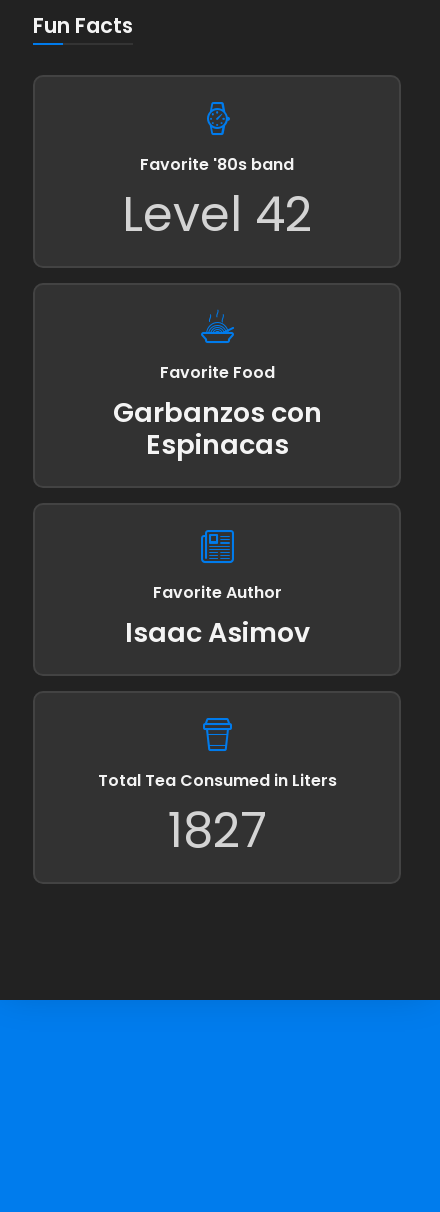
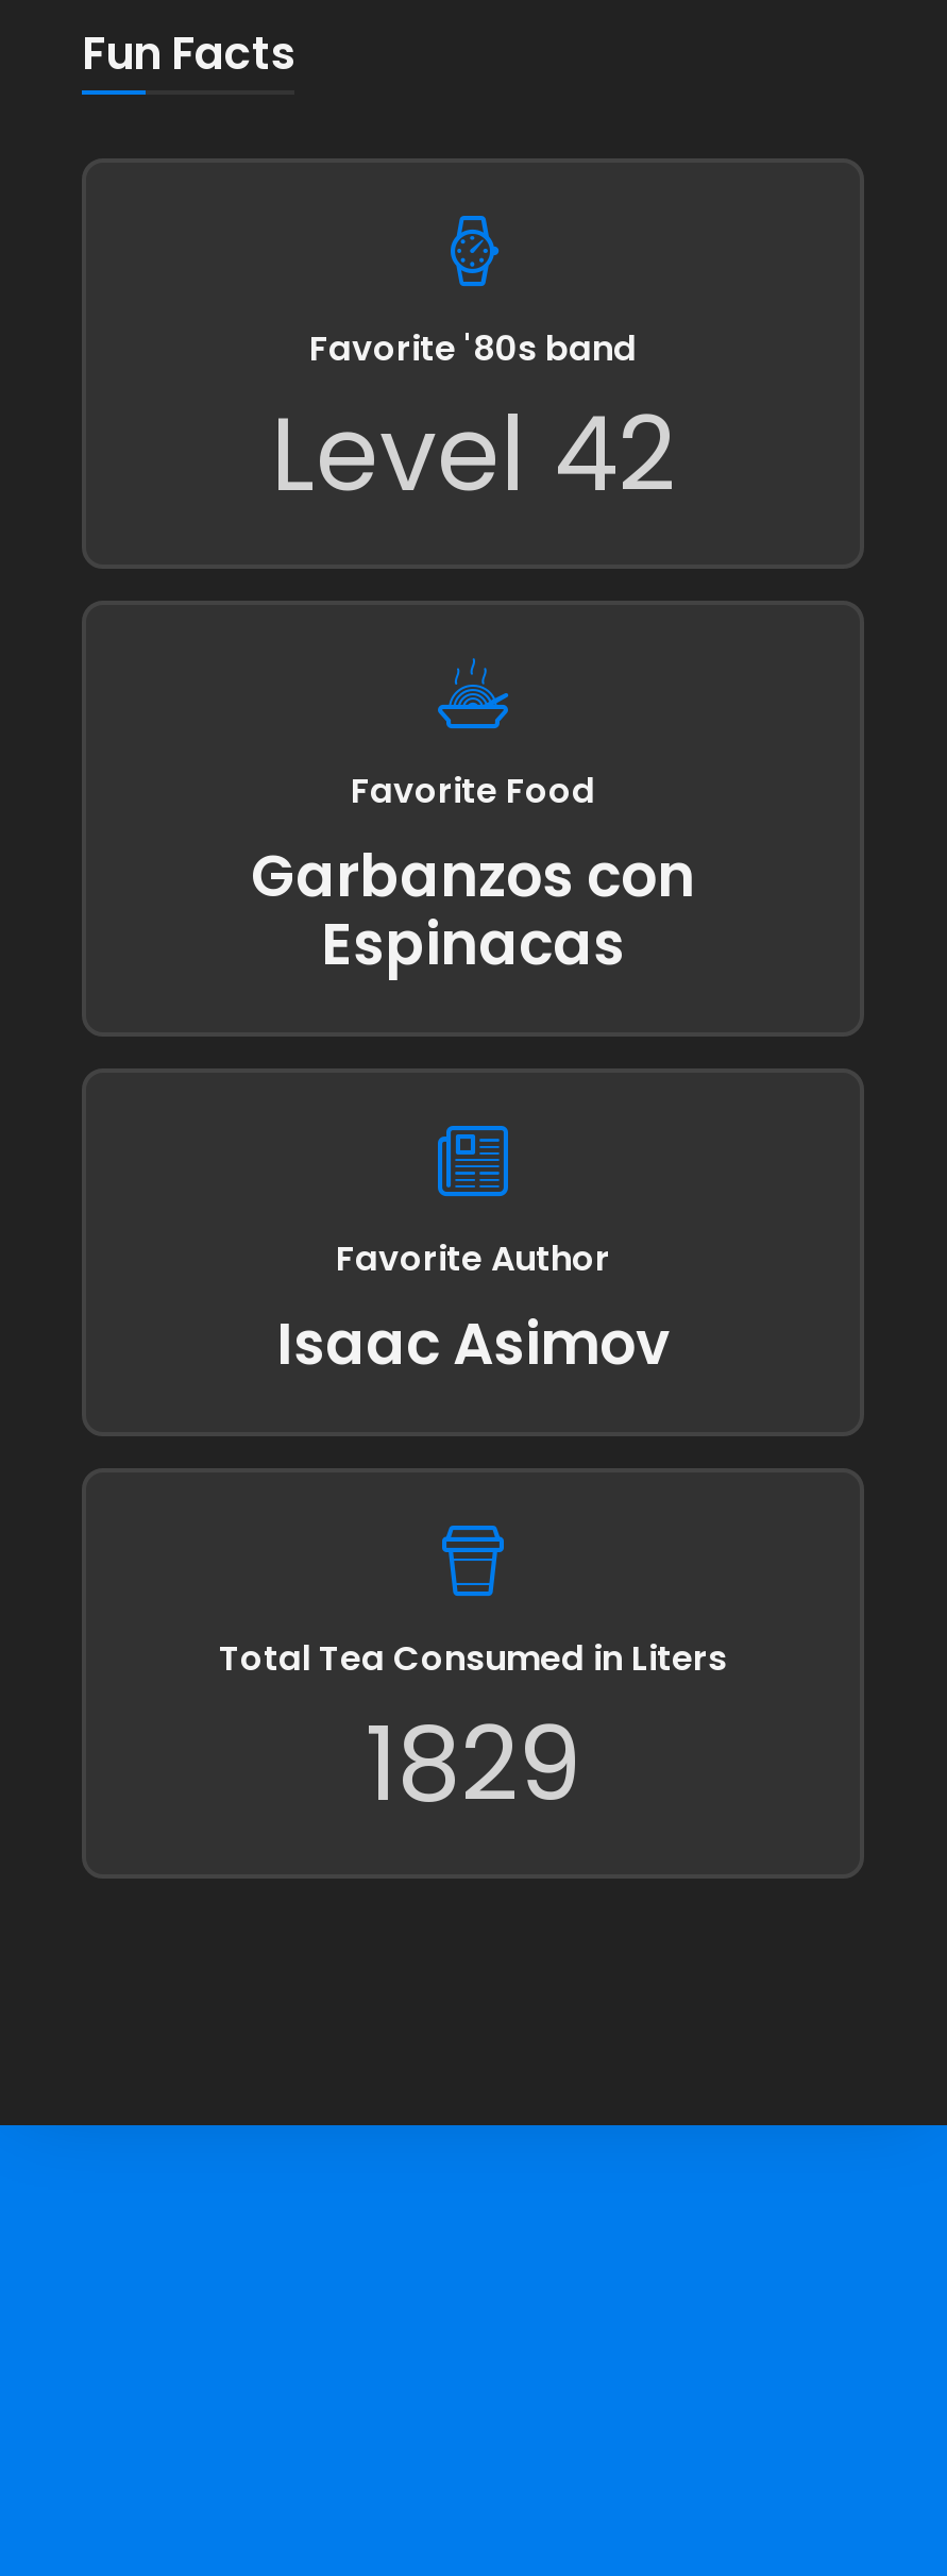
[167,797,266,864] 1827 -> [365,1694,581,1837] 1829

